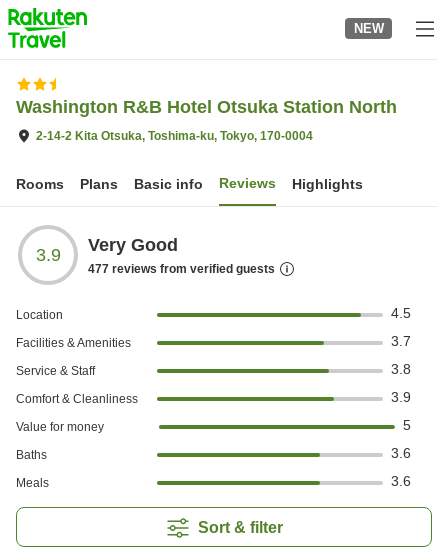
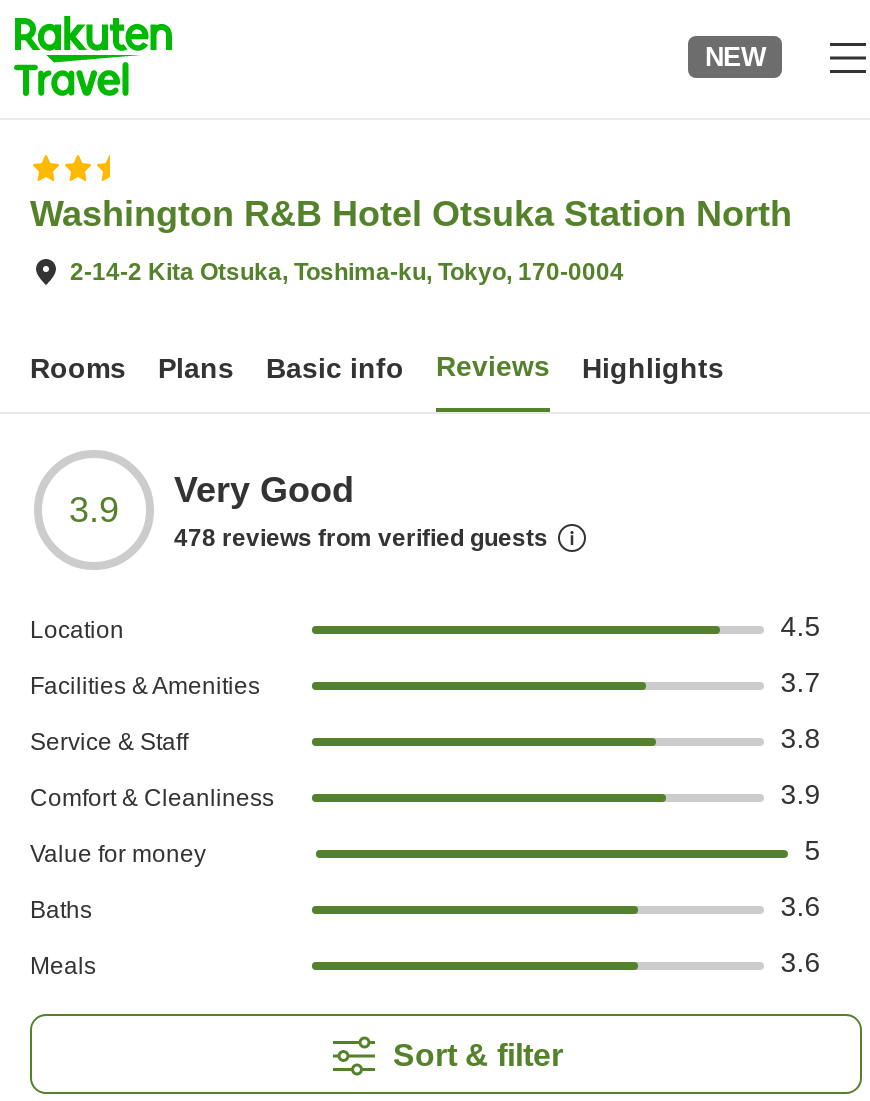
[88,262,275,276] 477 reviews from verified guests -> [174,524,548,552] 478 reviews from verified guests

